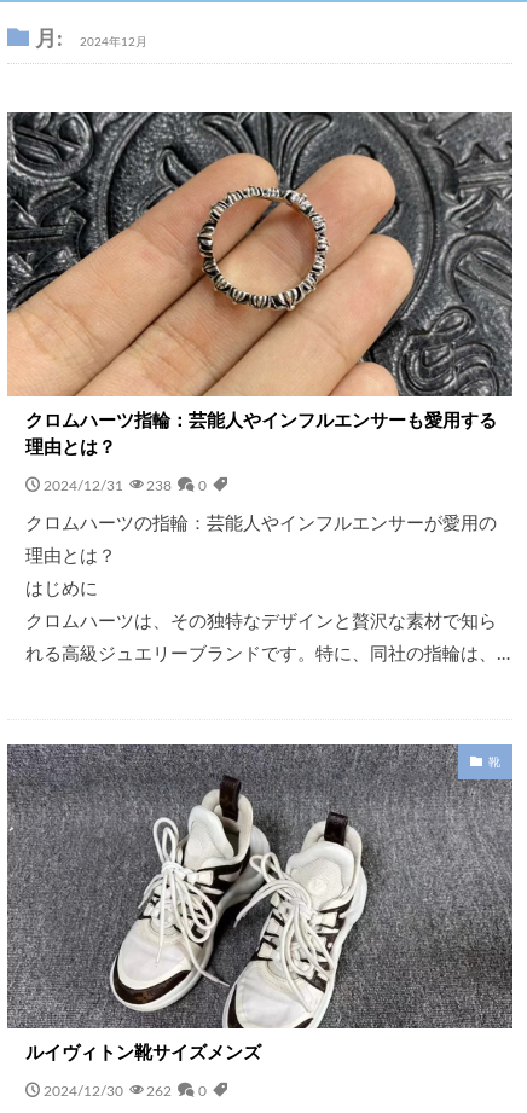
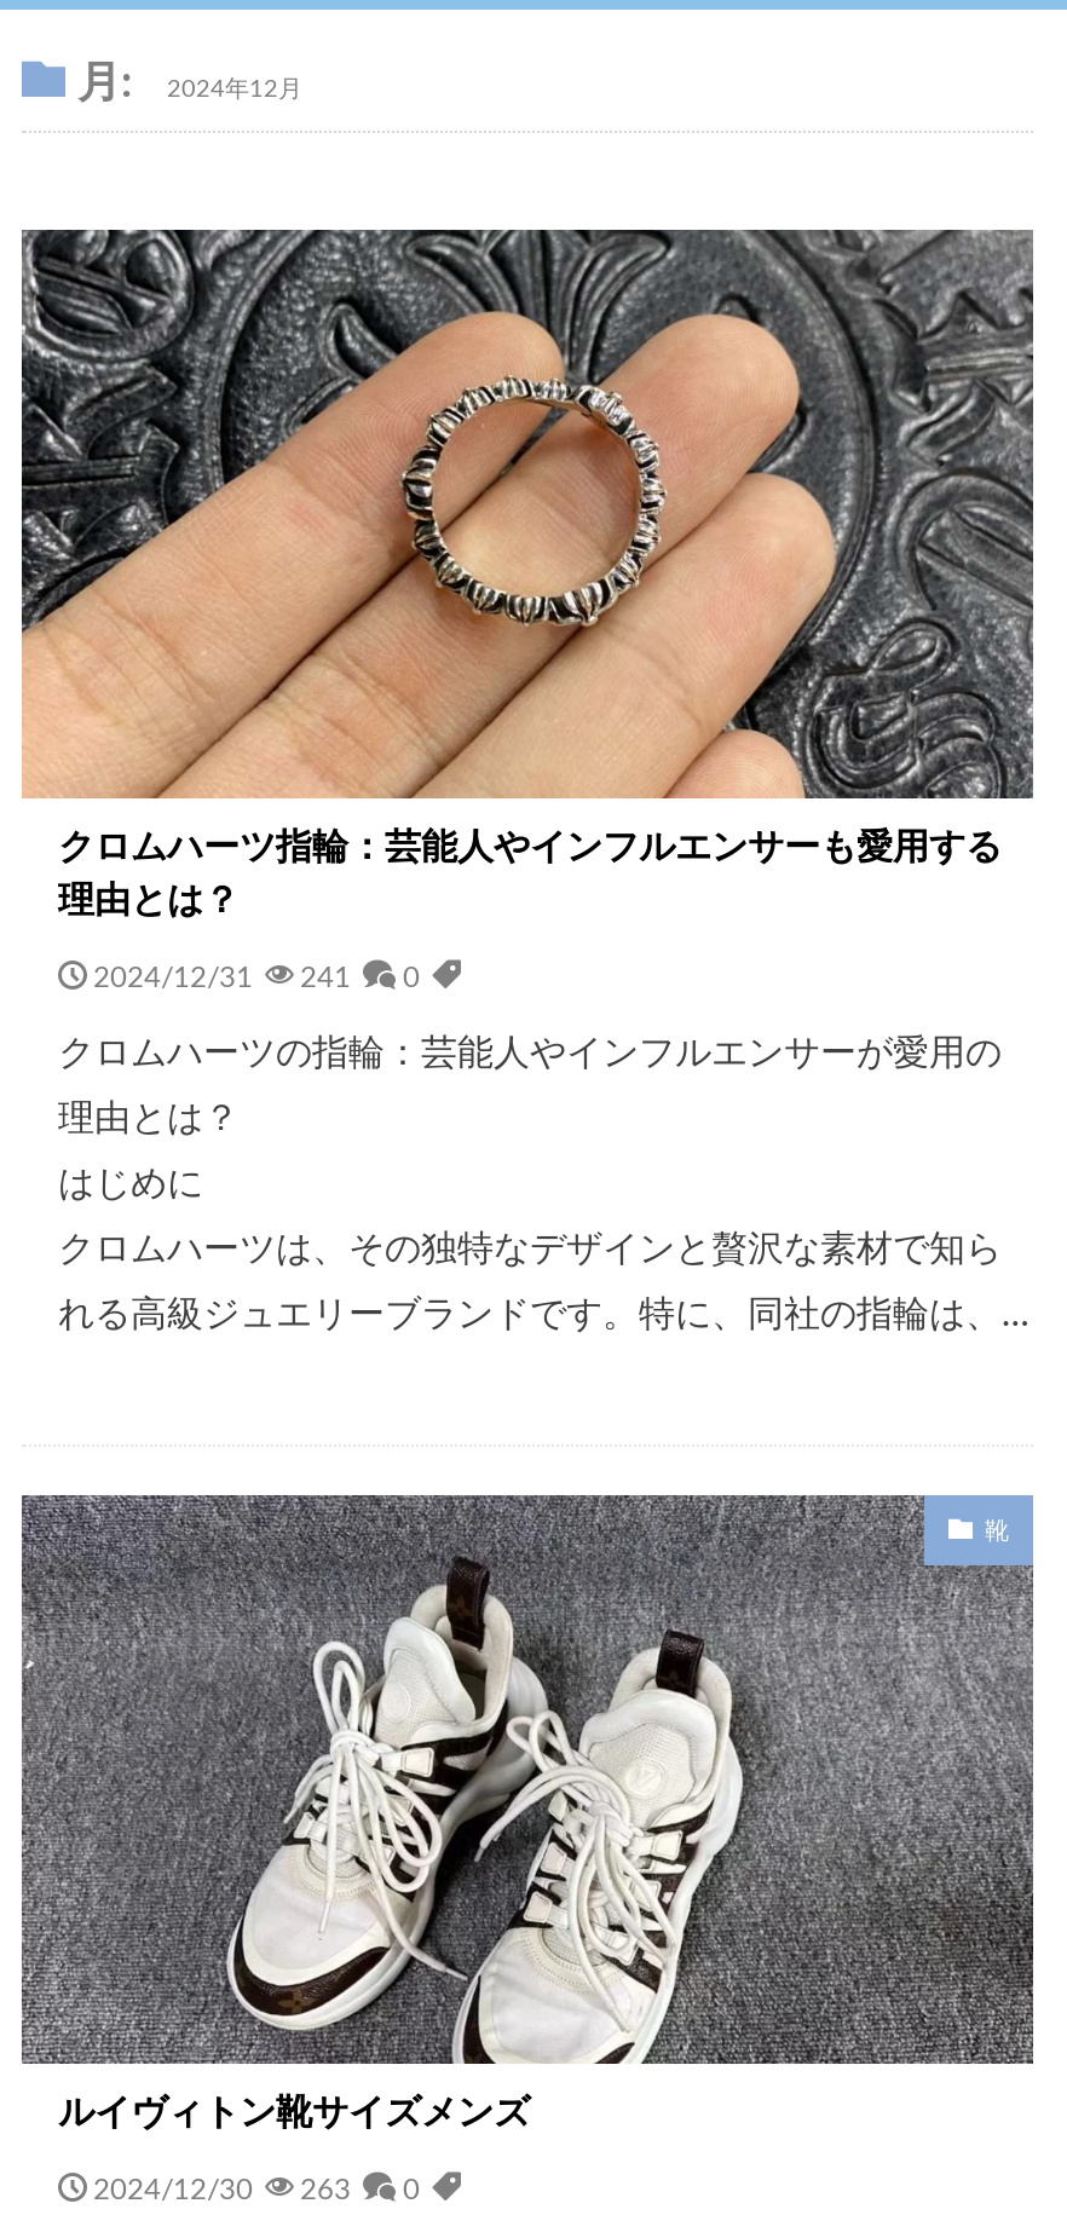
[43,477,206,492] 2024/12/31 238 0 -> [93,961,420,990] 2024/12/31 241 0
[43,1083,206,1098] 2024/12/30 262 0 -> [93,2173,420,2202] 2024/12/30 263 0

